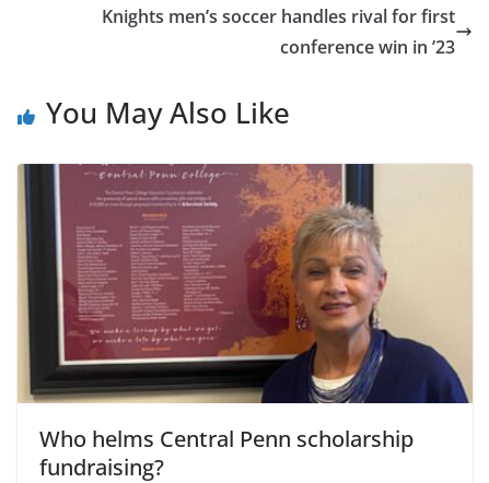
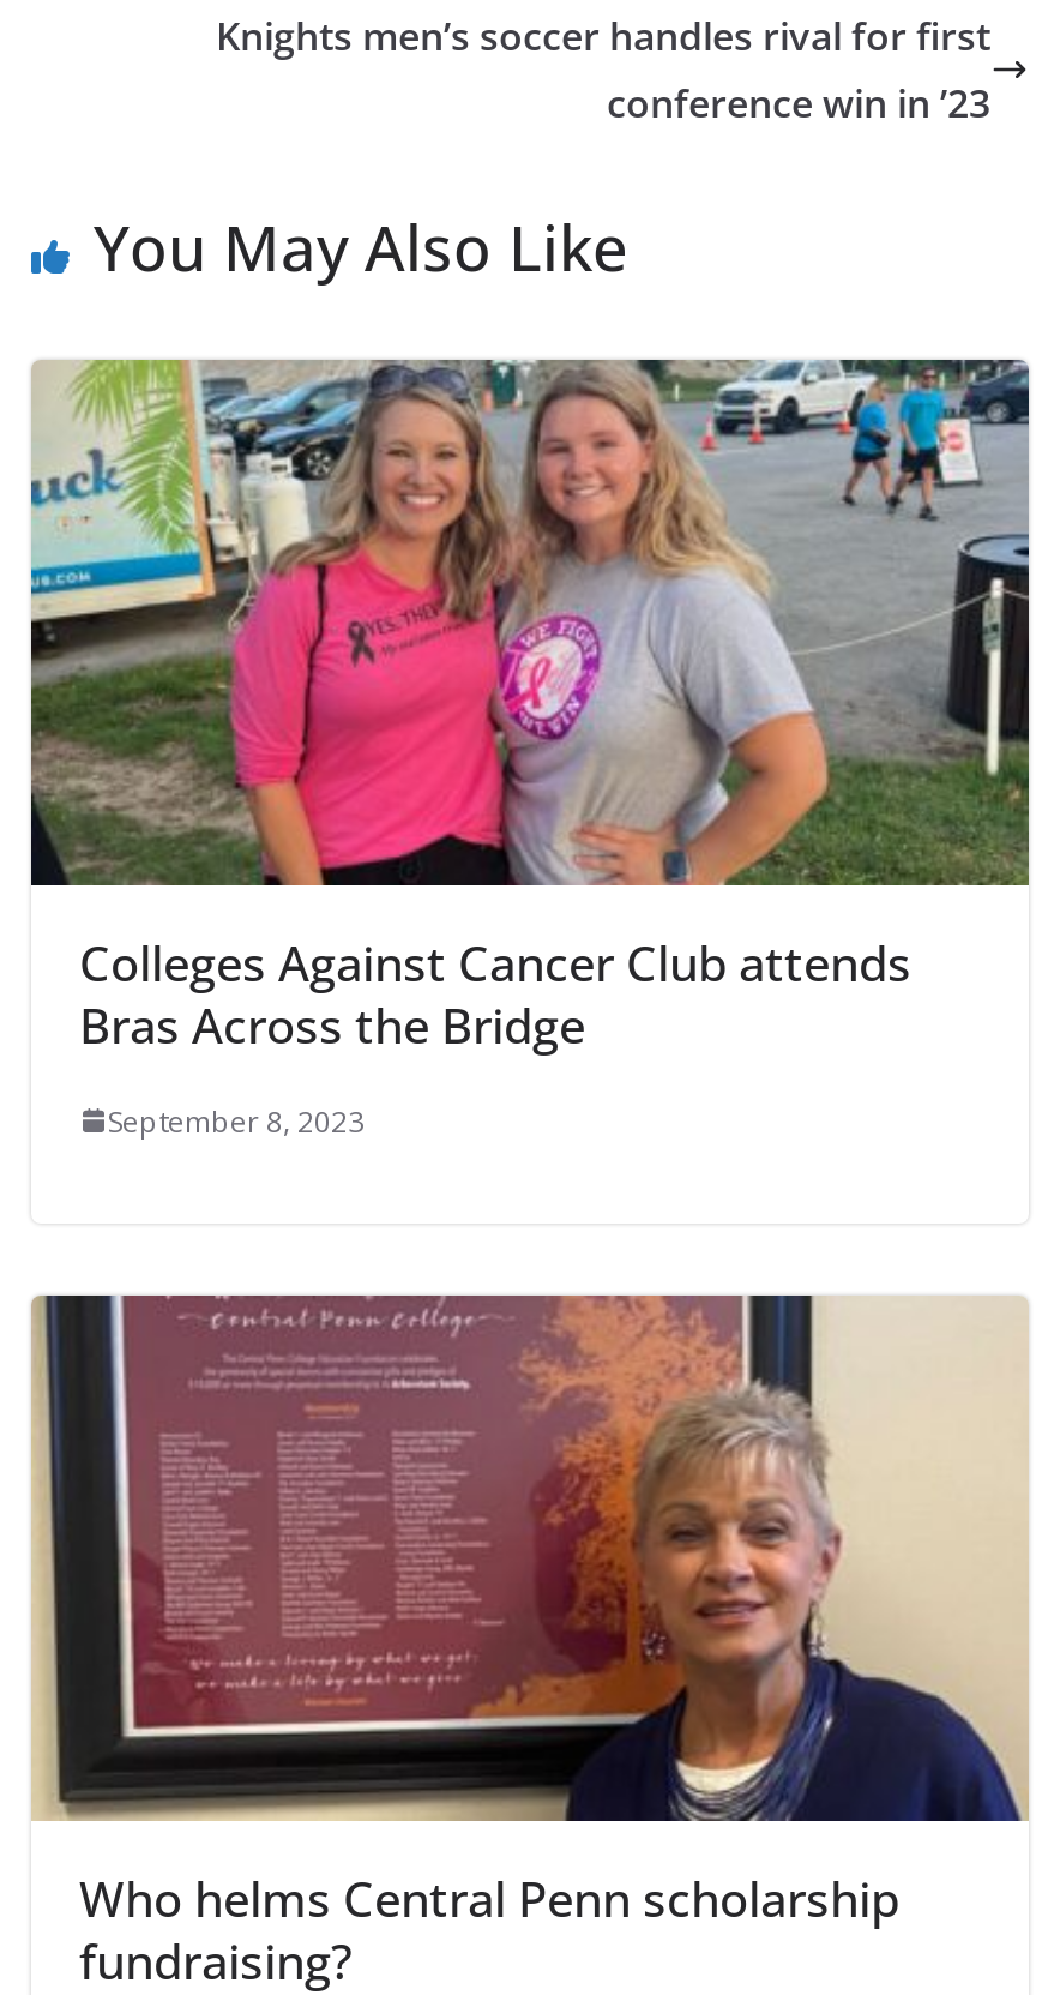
none -> [29,357,1031,1142] [image] | Colleges Against Cancer Club attends | Bras Across the Bridge | September 8, 2023

